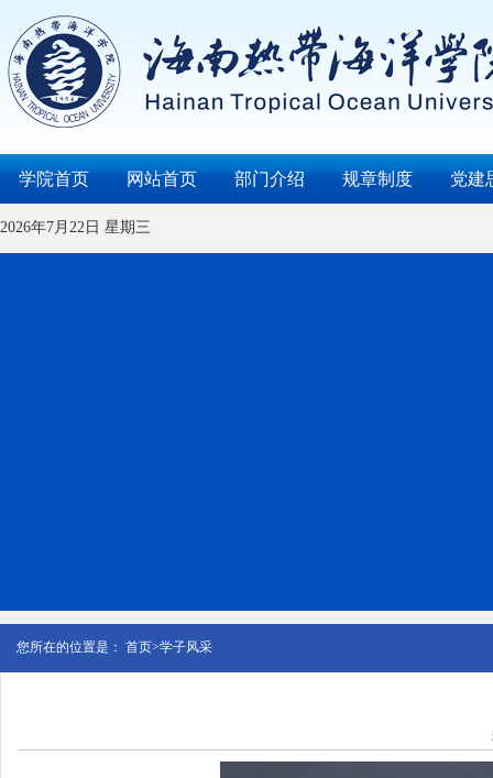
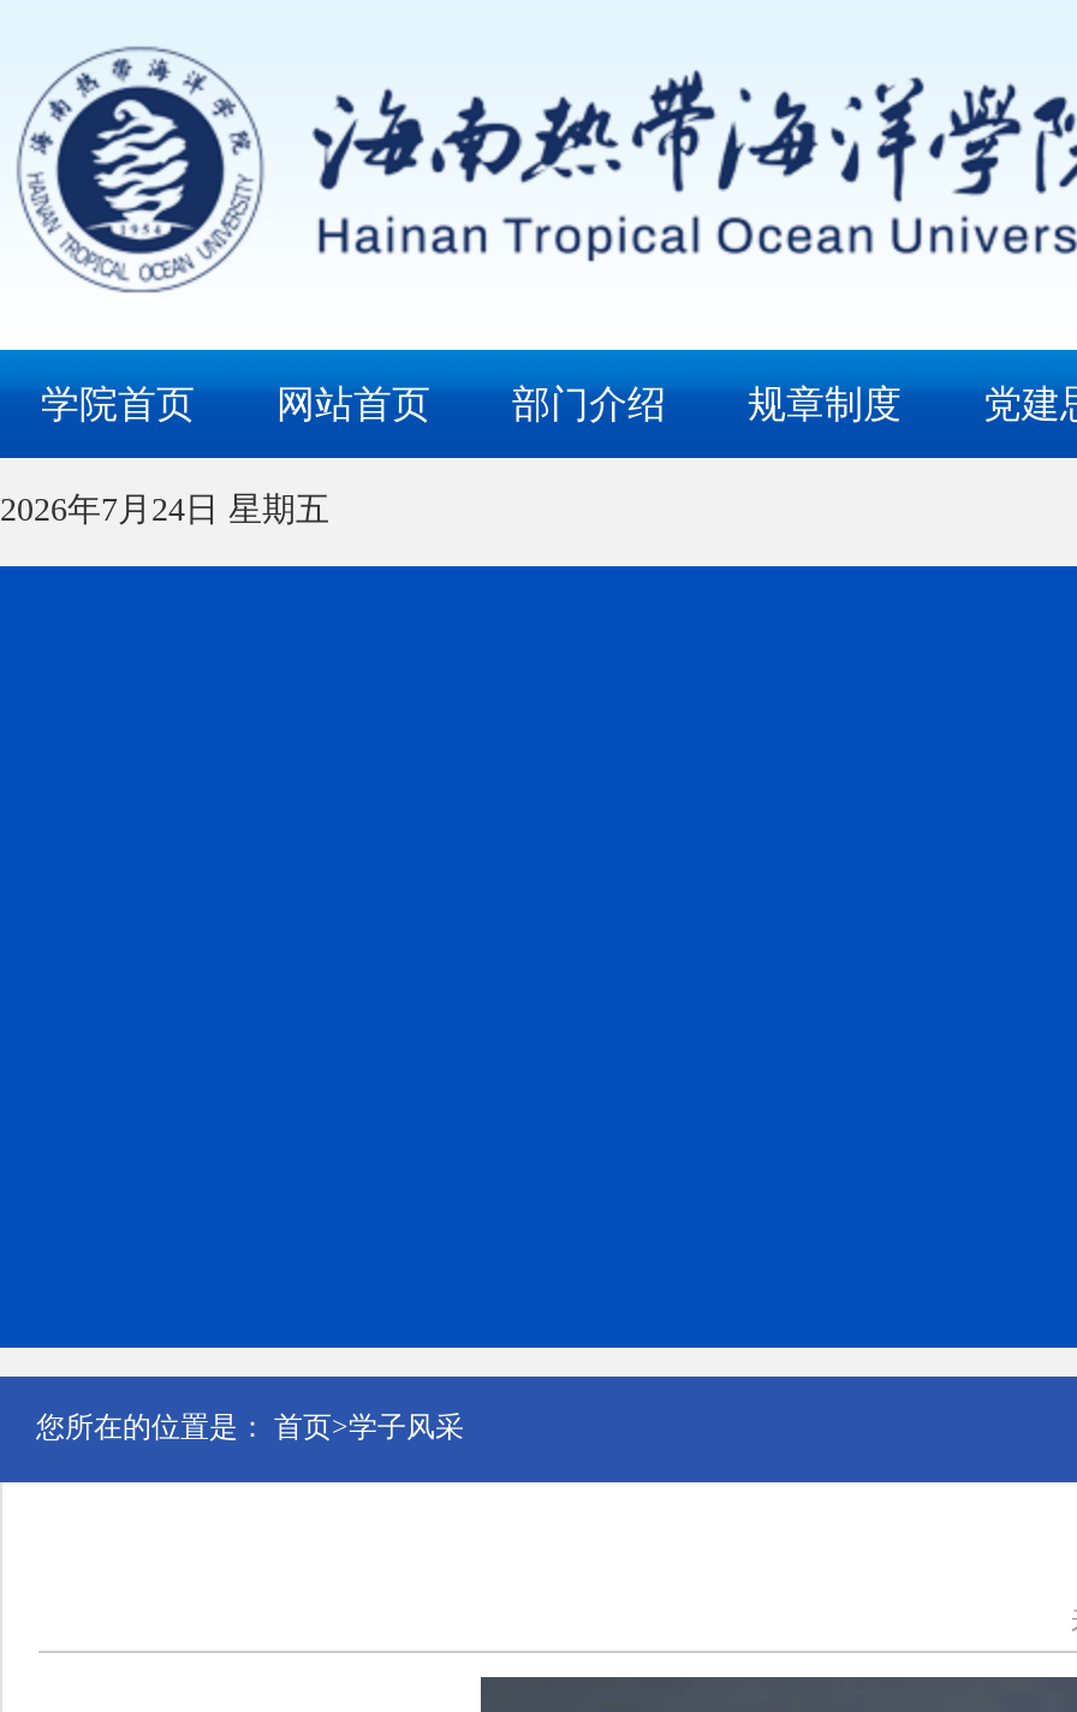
[0,219,151,235] 2026年7月22日 星期三 -> [0,492,329,528] 2026年7月24日 星期五

